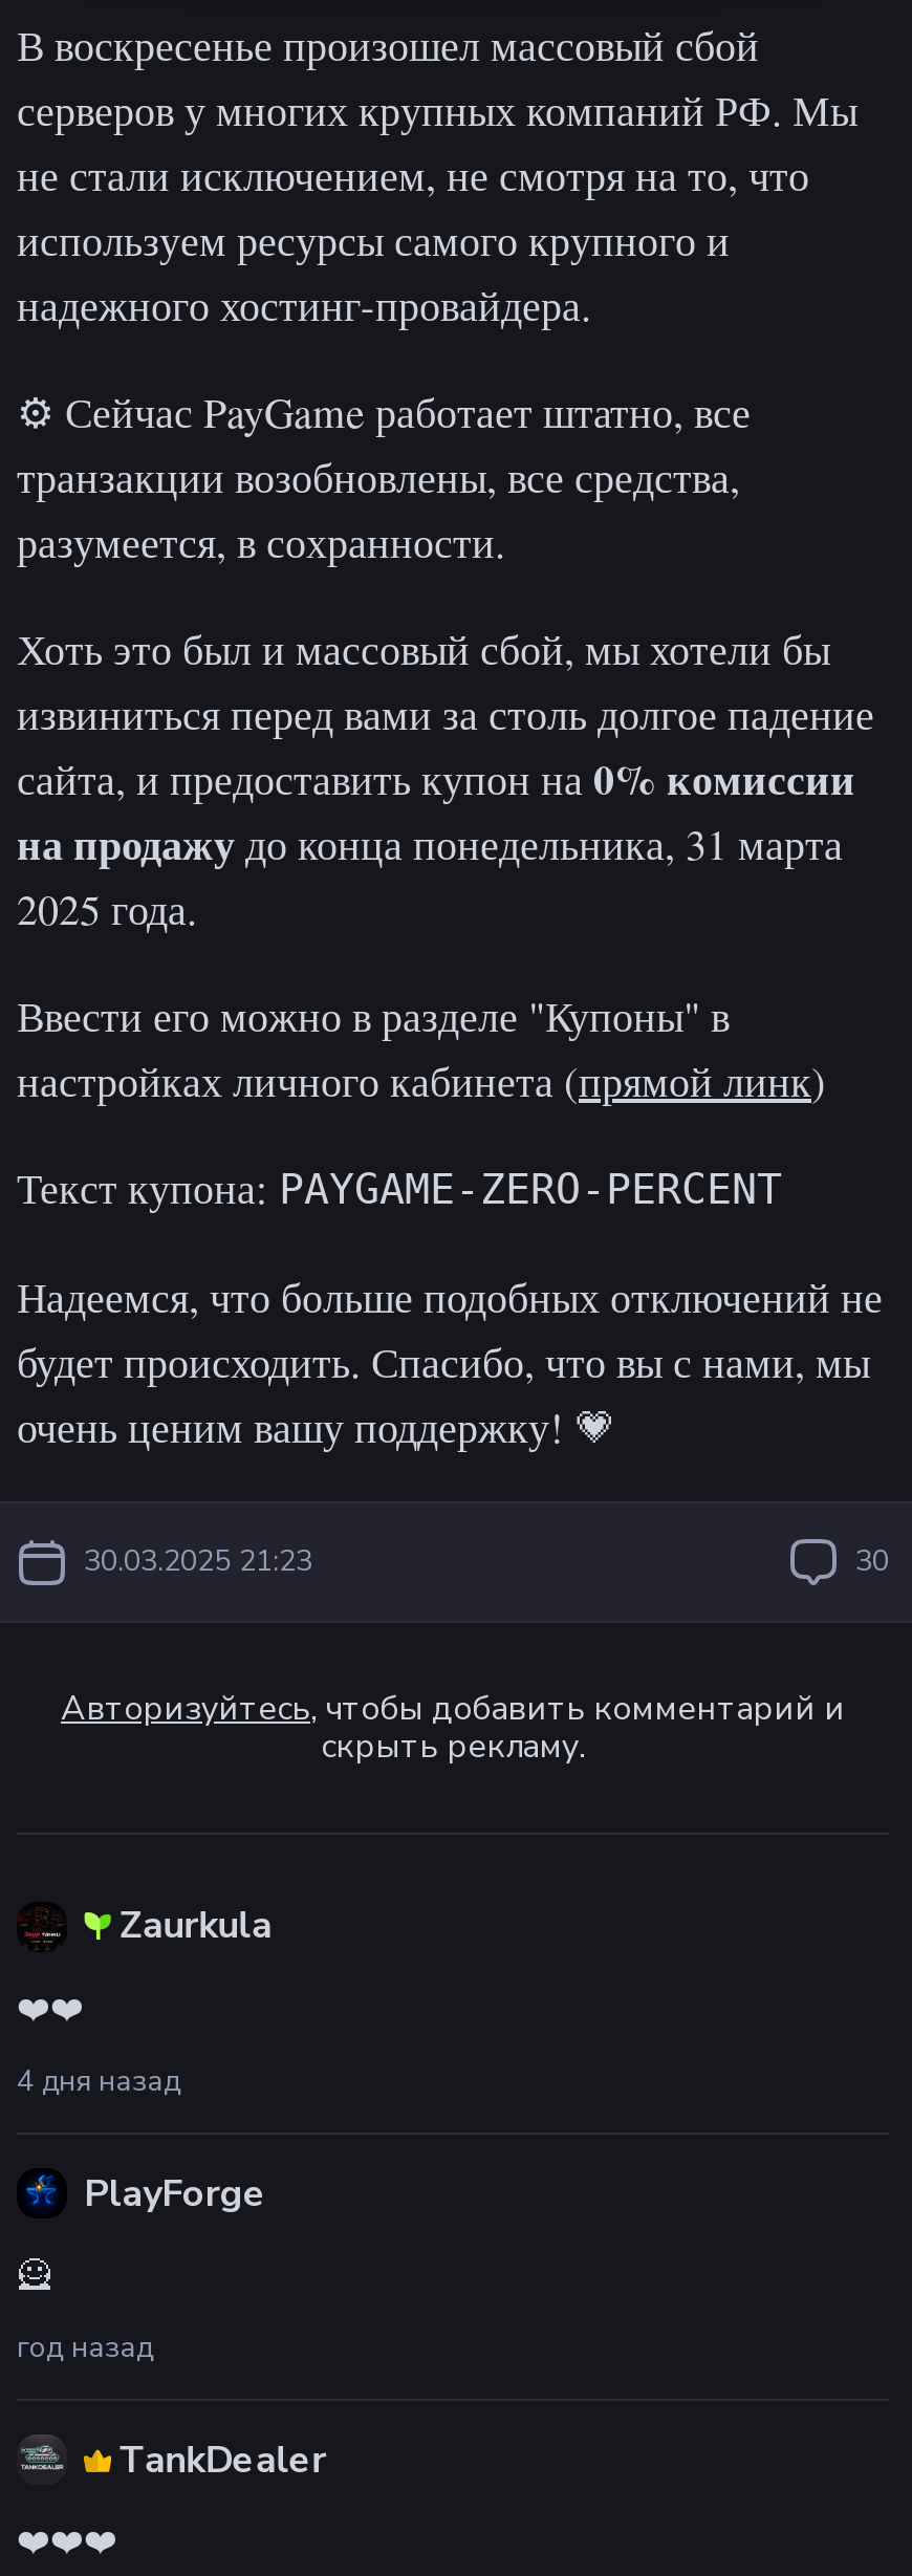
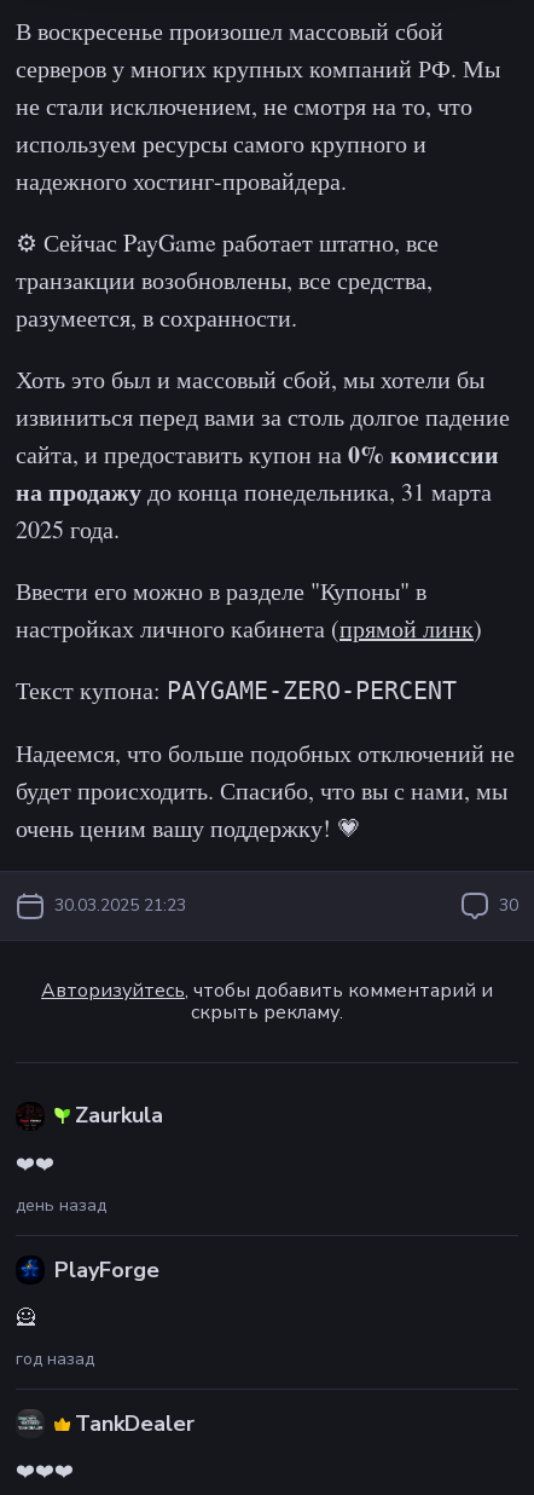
[17,2061,180,2101] 4 дня назад -> [16,1194,106,1217] день назад

